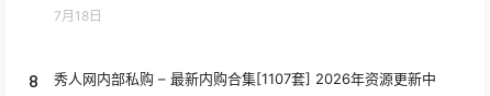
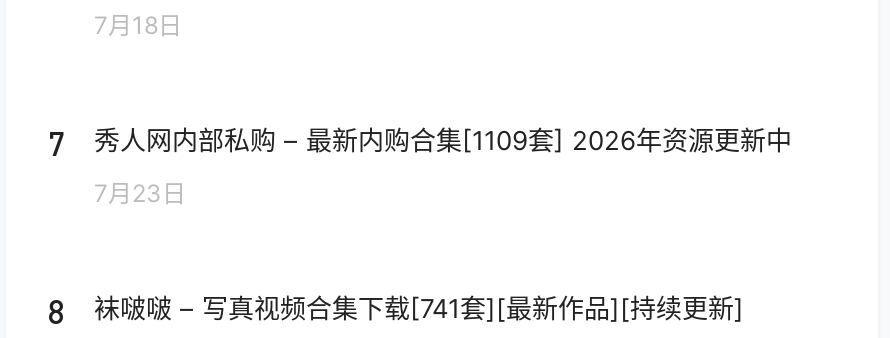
none -> [48,123,792,207] 7 | 秀人网内部私购 – 最新内购合集[1109套] 2026年资源更新中 | 7月23日
[54,69,436,87] 秀人网内部私购 – 最新内购合集[1107套] 2026年资源更新中 -> [94,291,744,323] 袜啵啵 – 写真视频合集下载[741套][最新作品][持续更新]

